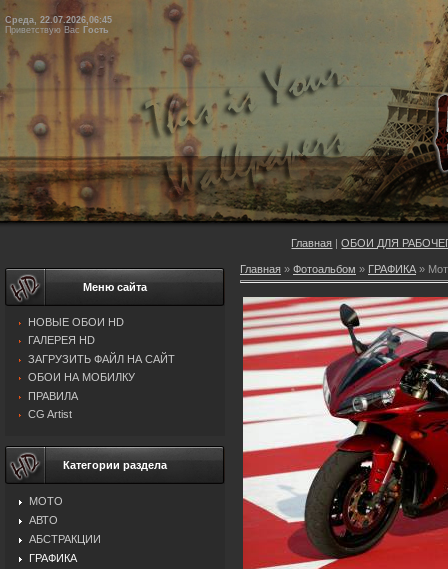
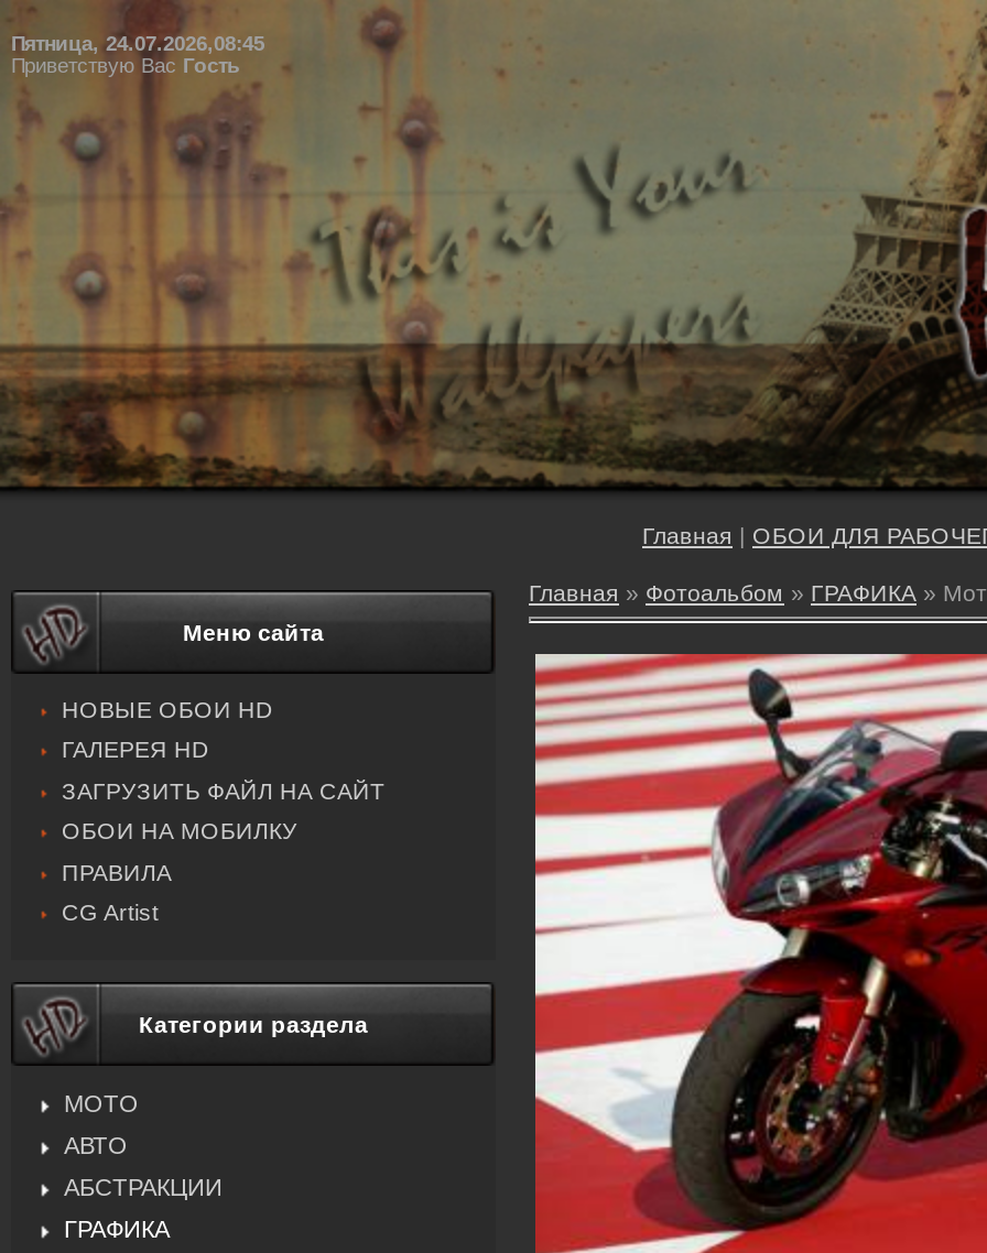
[5,15,112,25] Среда, 22.07.2026,06:45 -> [11,33,264,55] Пятница, 24.07.2026,08:45

